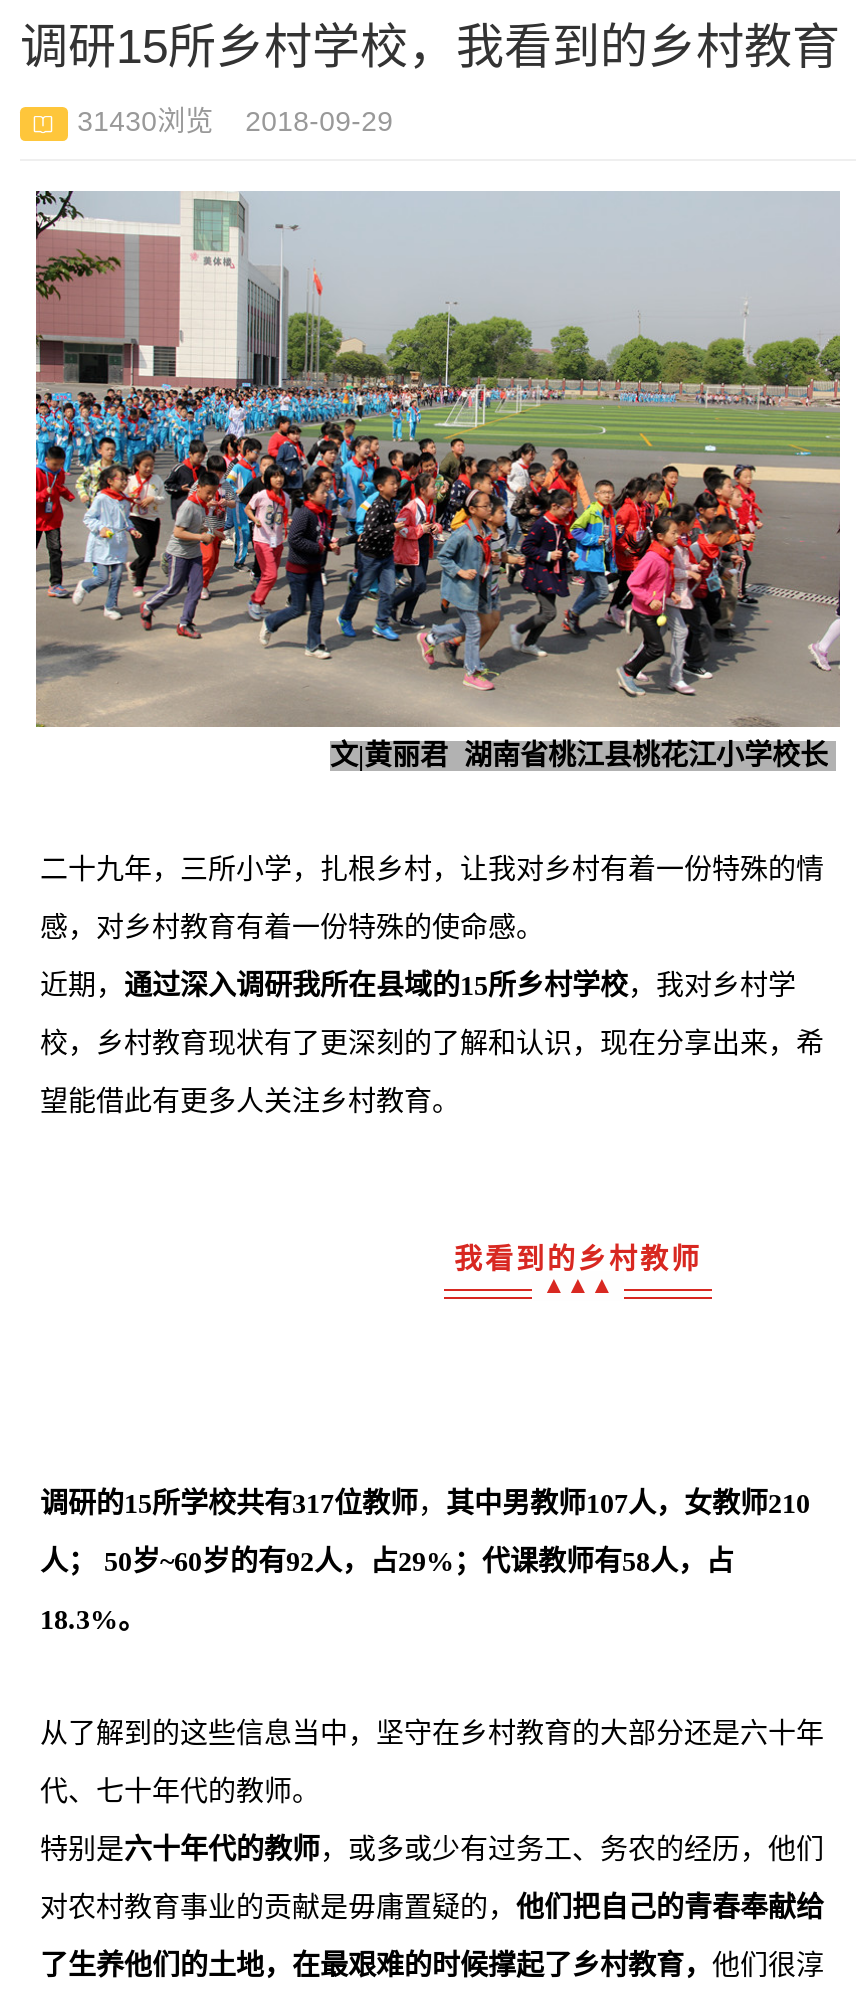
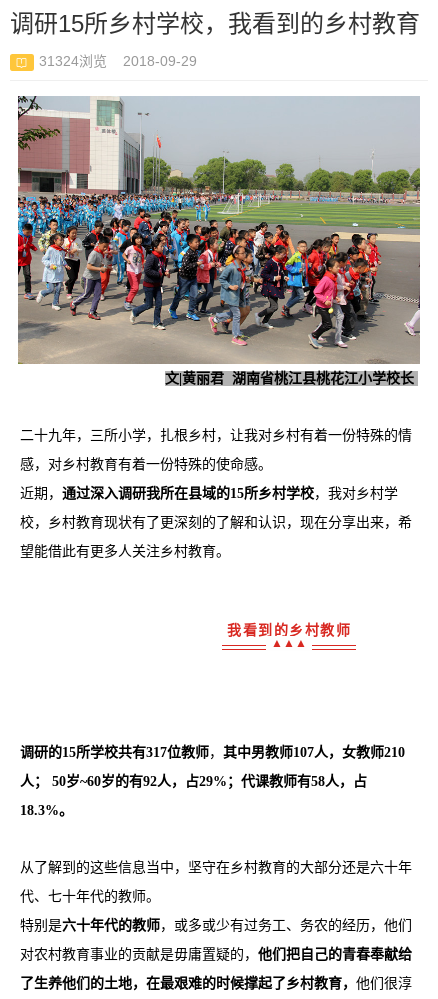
[77,105,393,137] 31430浏览 2018-09-29 -> [39,53,197,69] 31324浏览 2018-09-29

